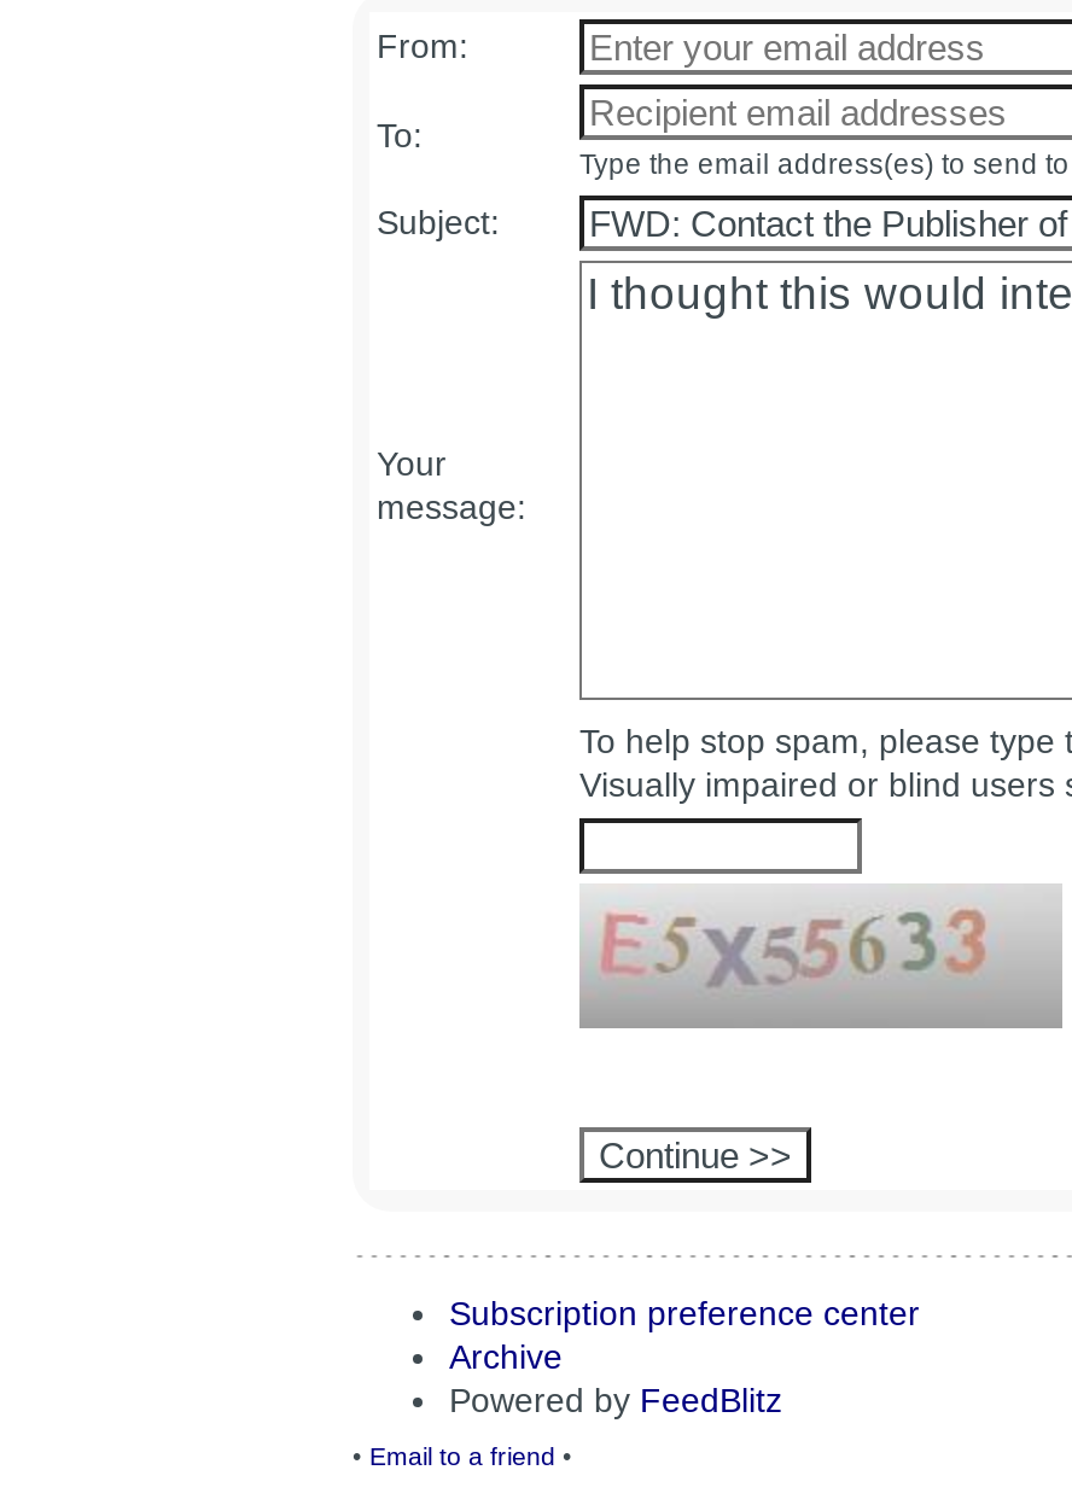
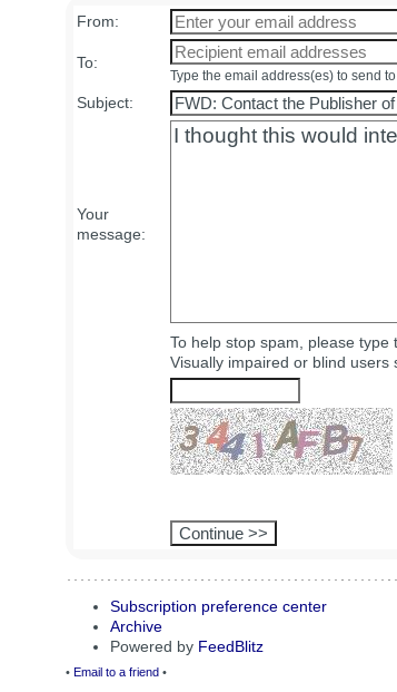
[579,888,1062,1031] [image] -> [171,408,391,475] [image]

